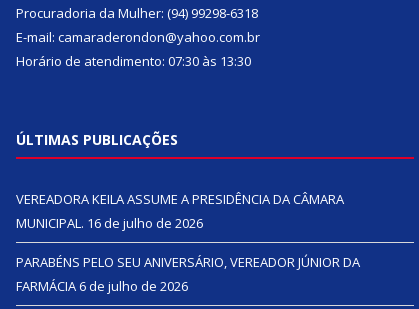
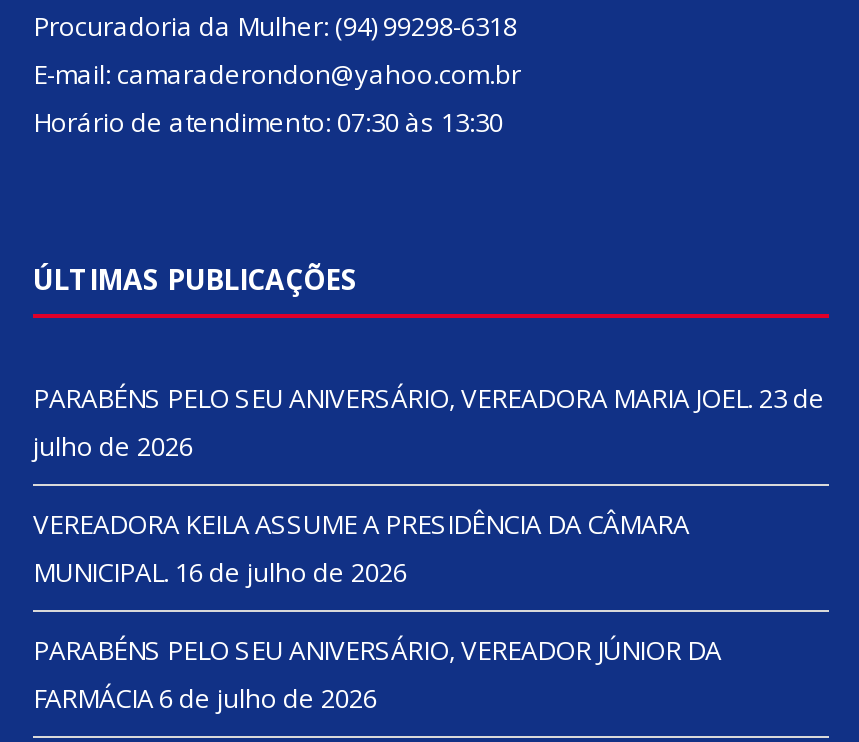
none -> [33,380,825,464] PARABÉNS PELO SEU ANIVERSÁRIO, VEREADORA MARIA JOEL. 23 de | julho de 2026

